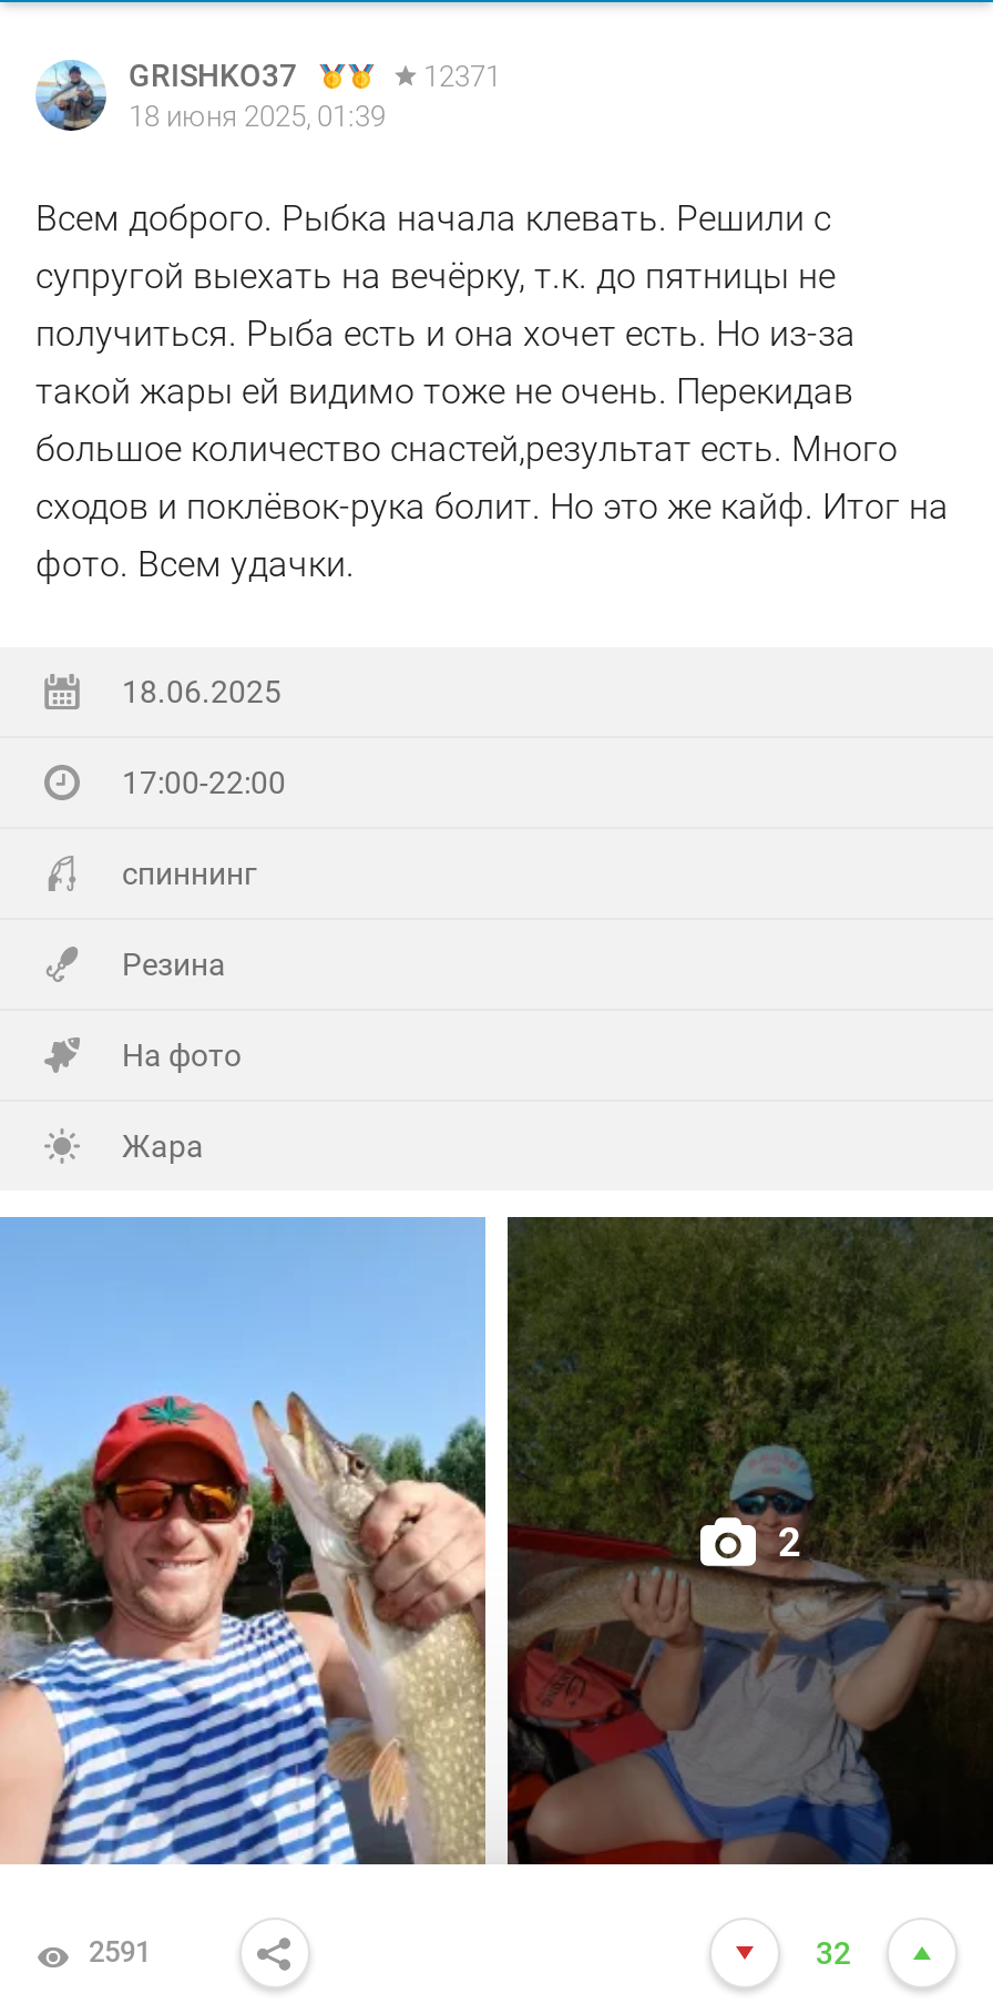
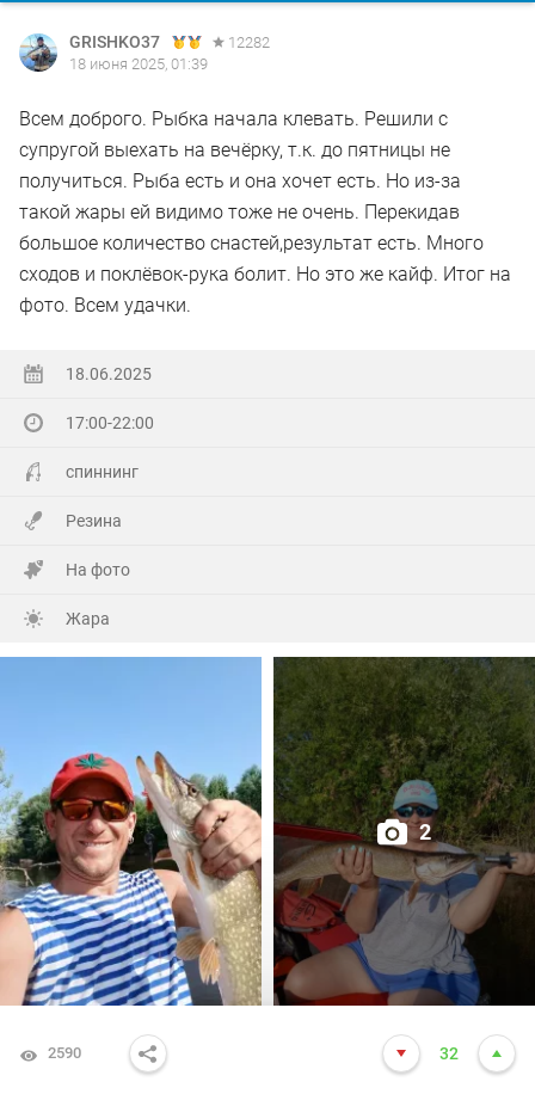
[423,61,501,94] 12371 -> [228,33,270,51] 12282
[89,1936,151,1970] 2591 -> [48,1044,81,1062] 2590

